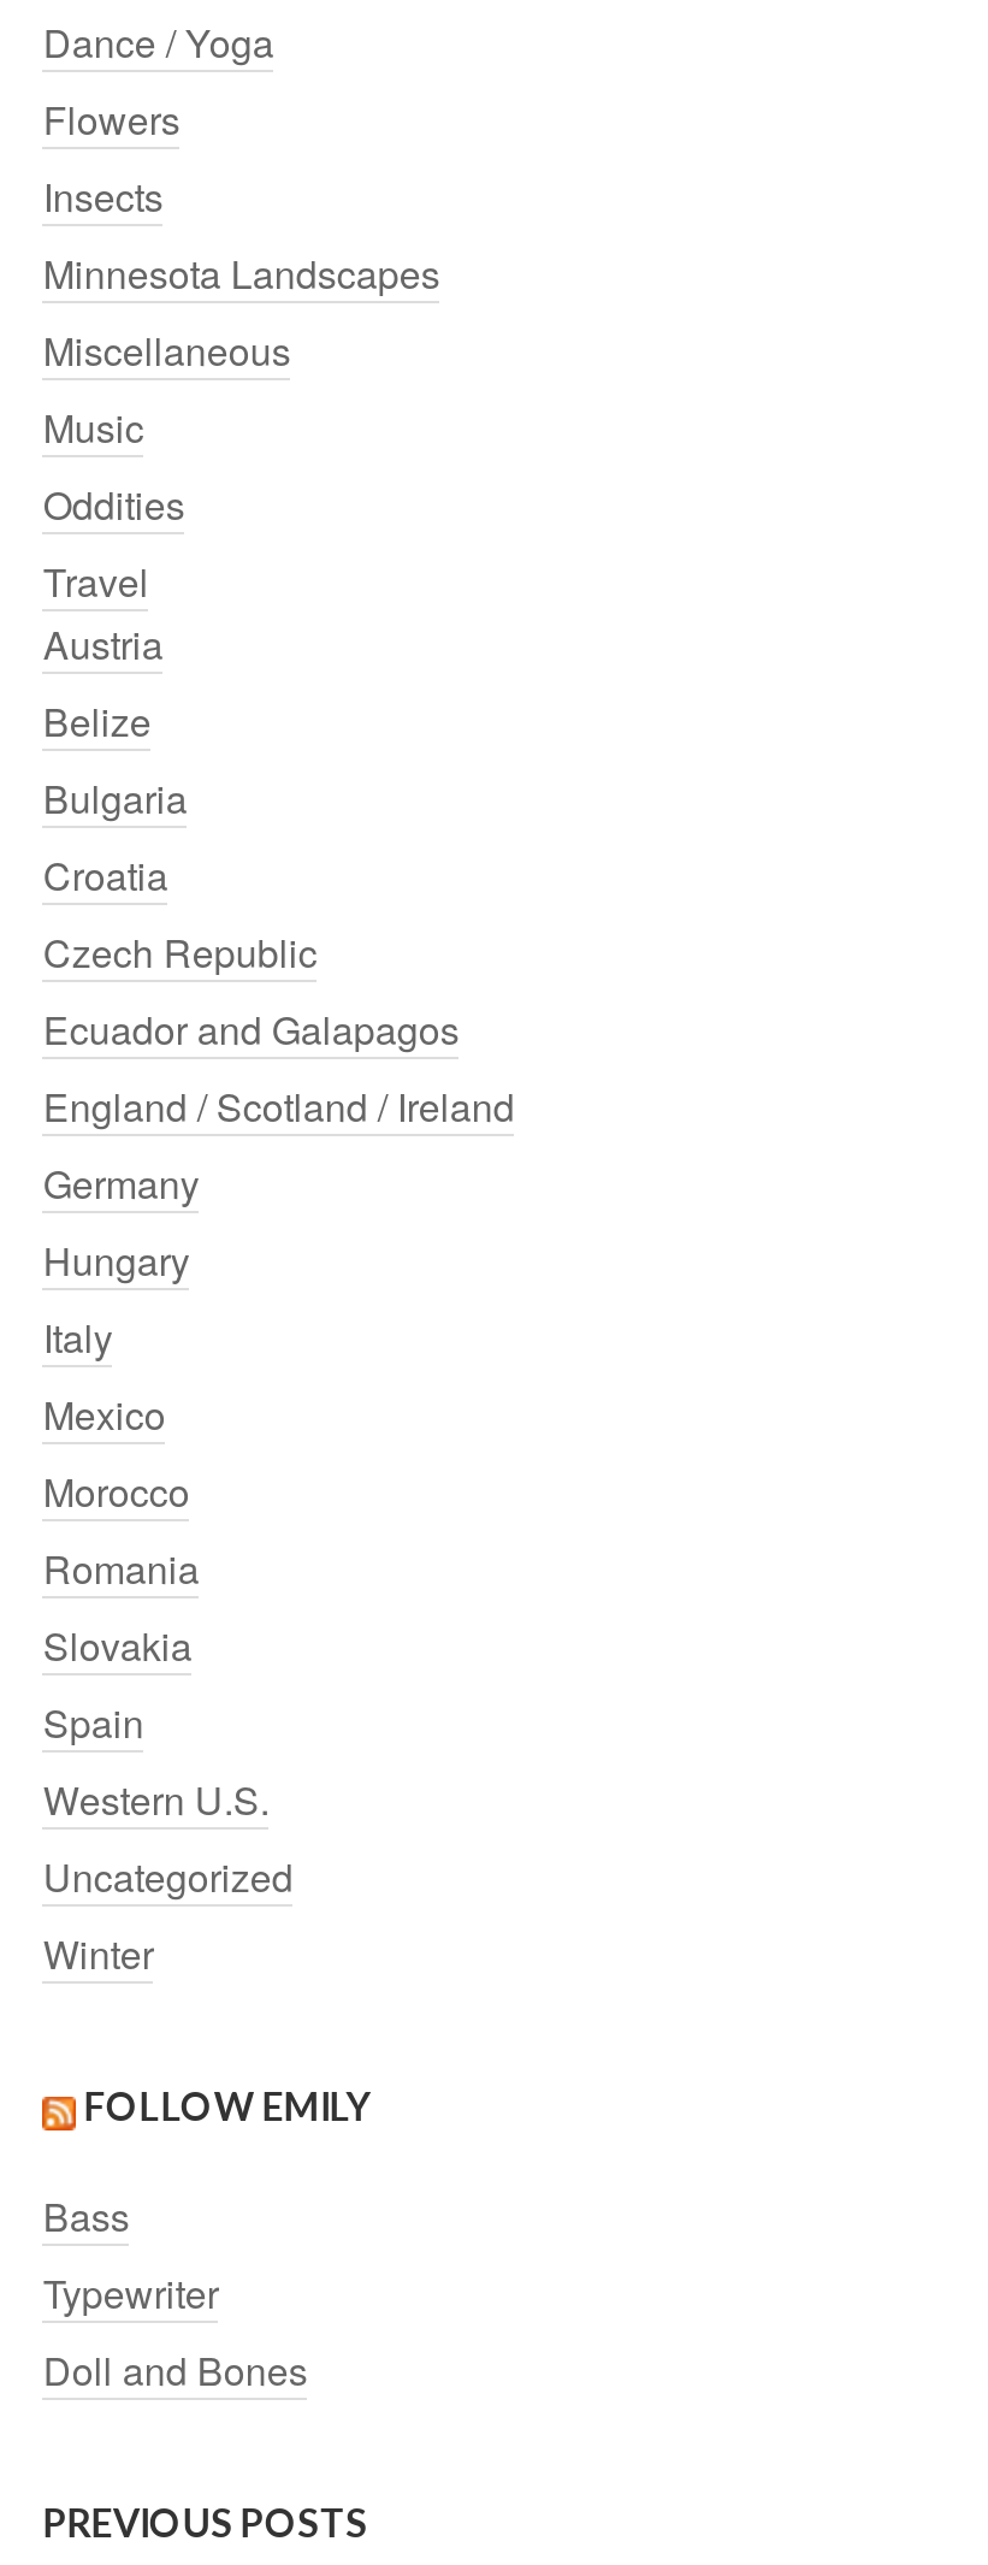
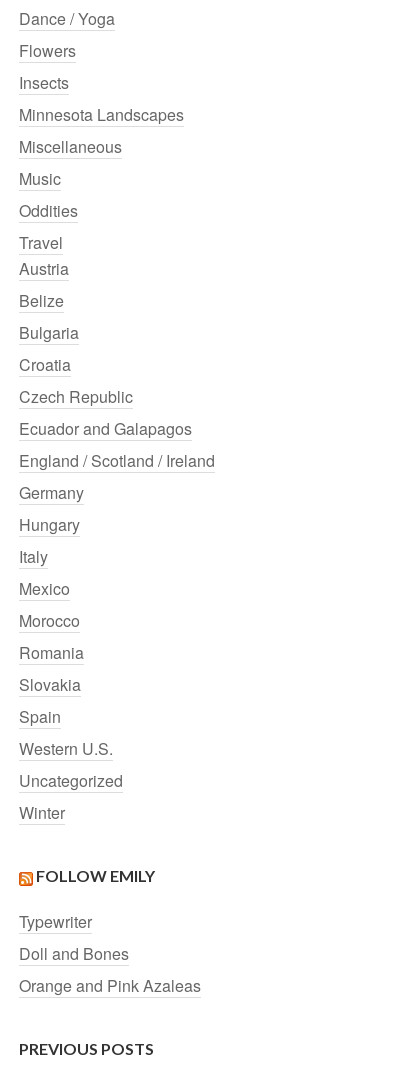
[43,2188,130,2243] Bass -> none
moved [43,2265,308,2397] -> [19,910,129,965]: Typewriter | Doll and Bones
none -> [19,974,201,997] Orange and Pink Azaleas

